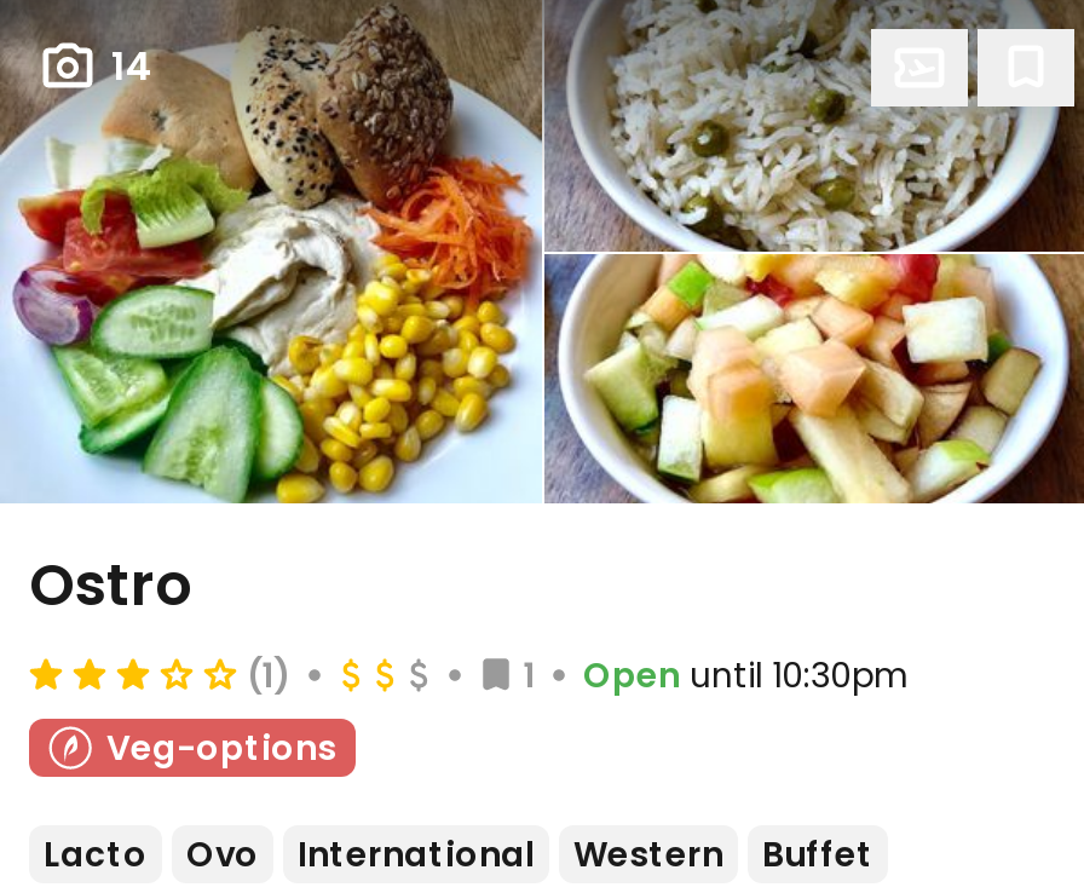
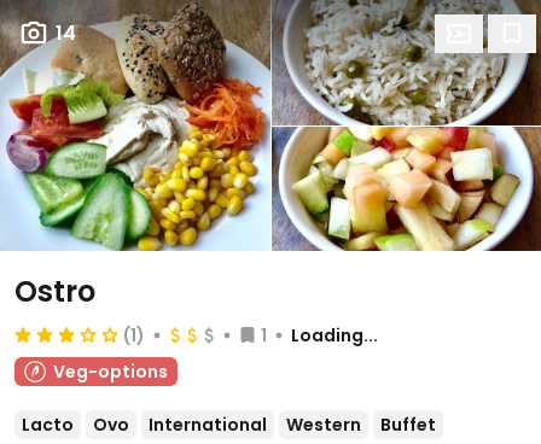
[583,650,910,698] Open until 10:30pm -> [291,323,378,347] Loading...

